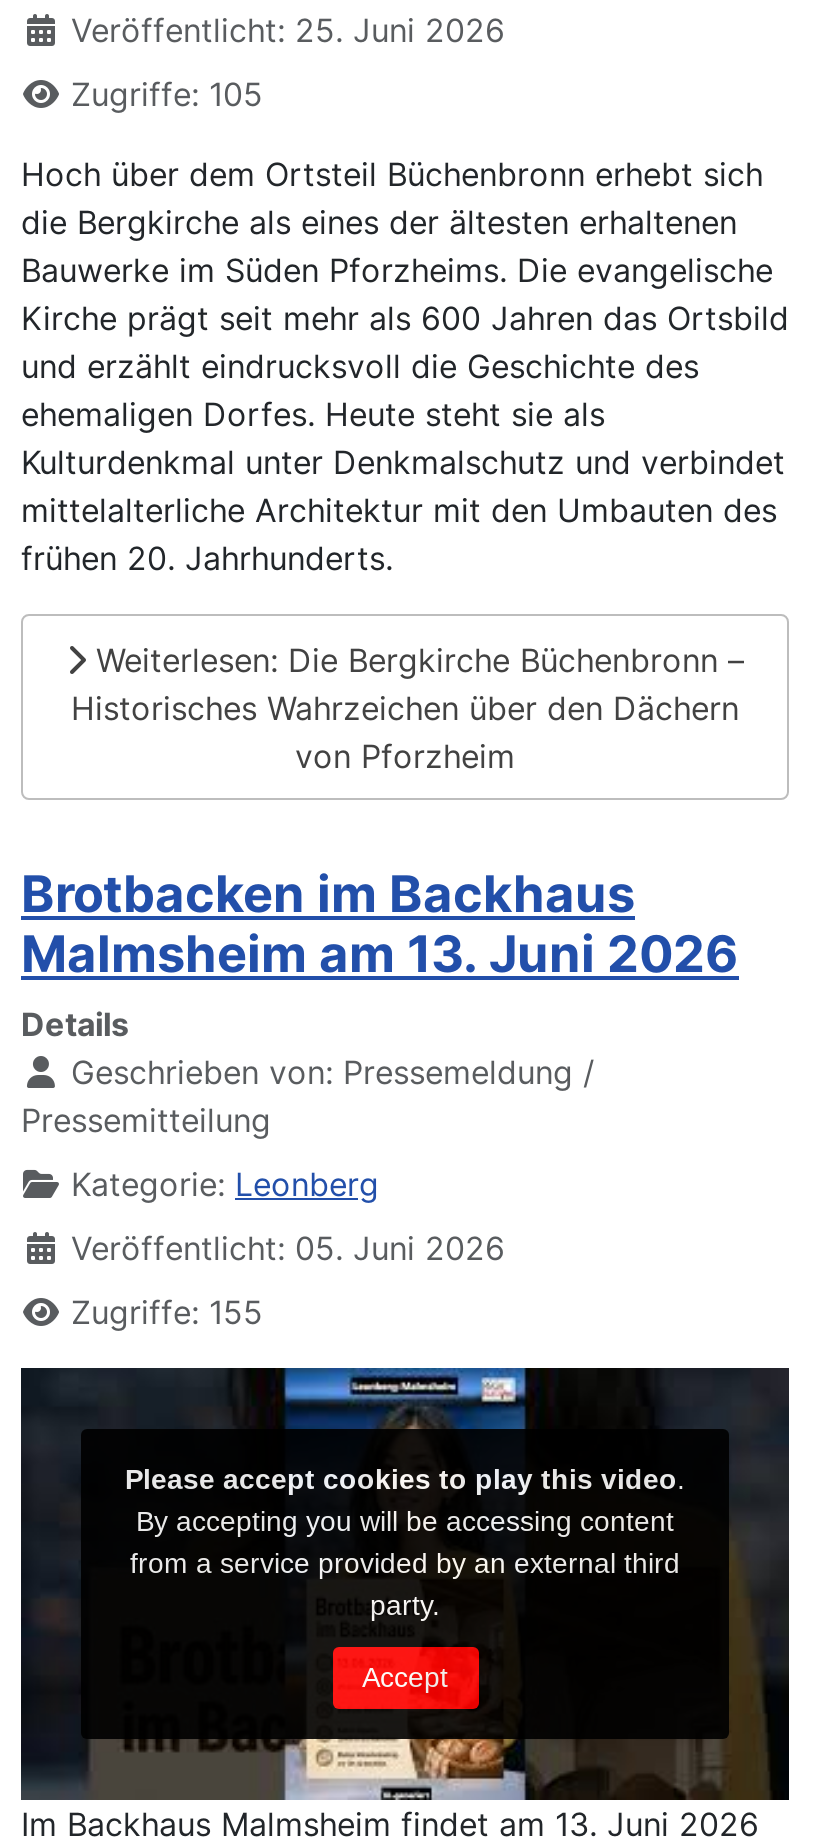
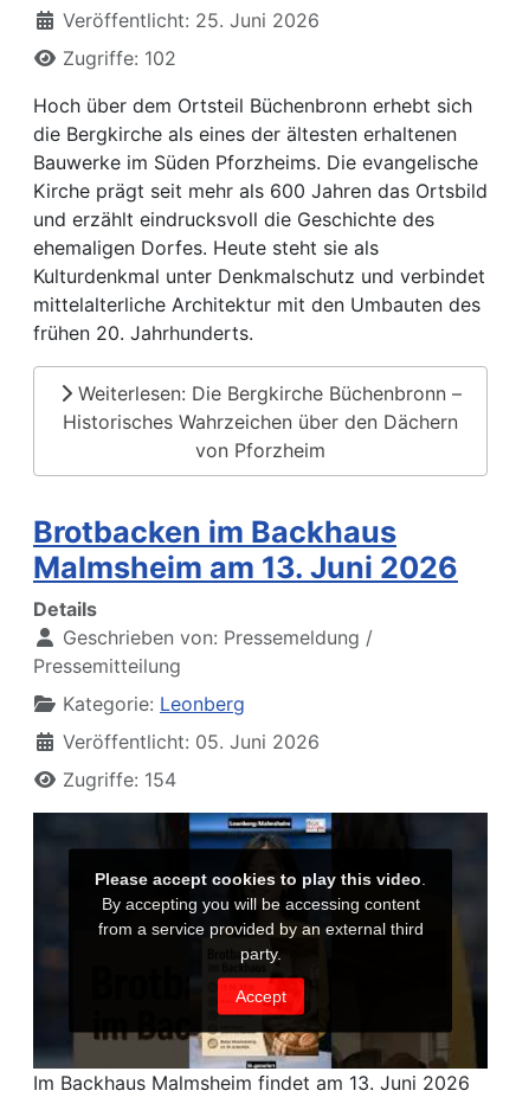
[71,74,263,114] Zugriffe: 105 -> [63,46,176,70] Zugriffe: 102
[71,1292,263,1332] Zugriffe: 155 -> [63,768,176,792] Zugriffe: 154

